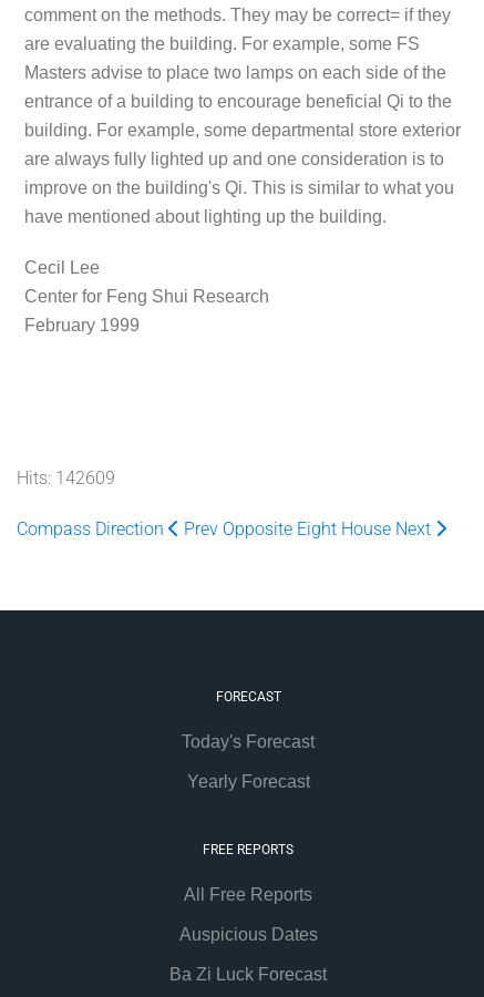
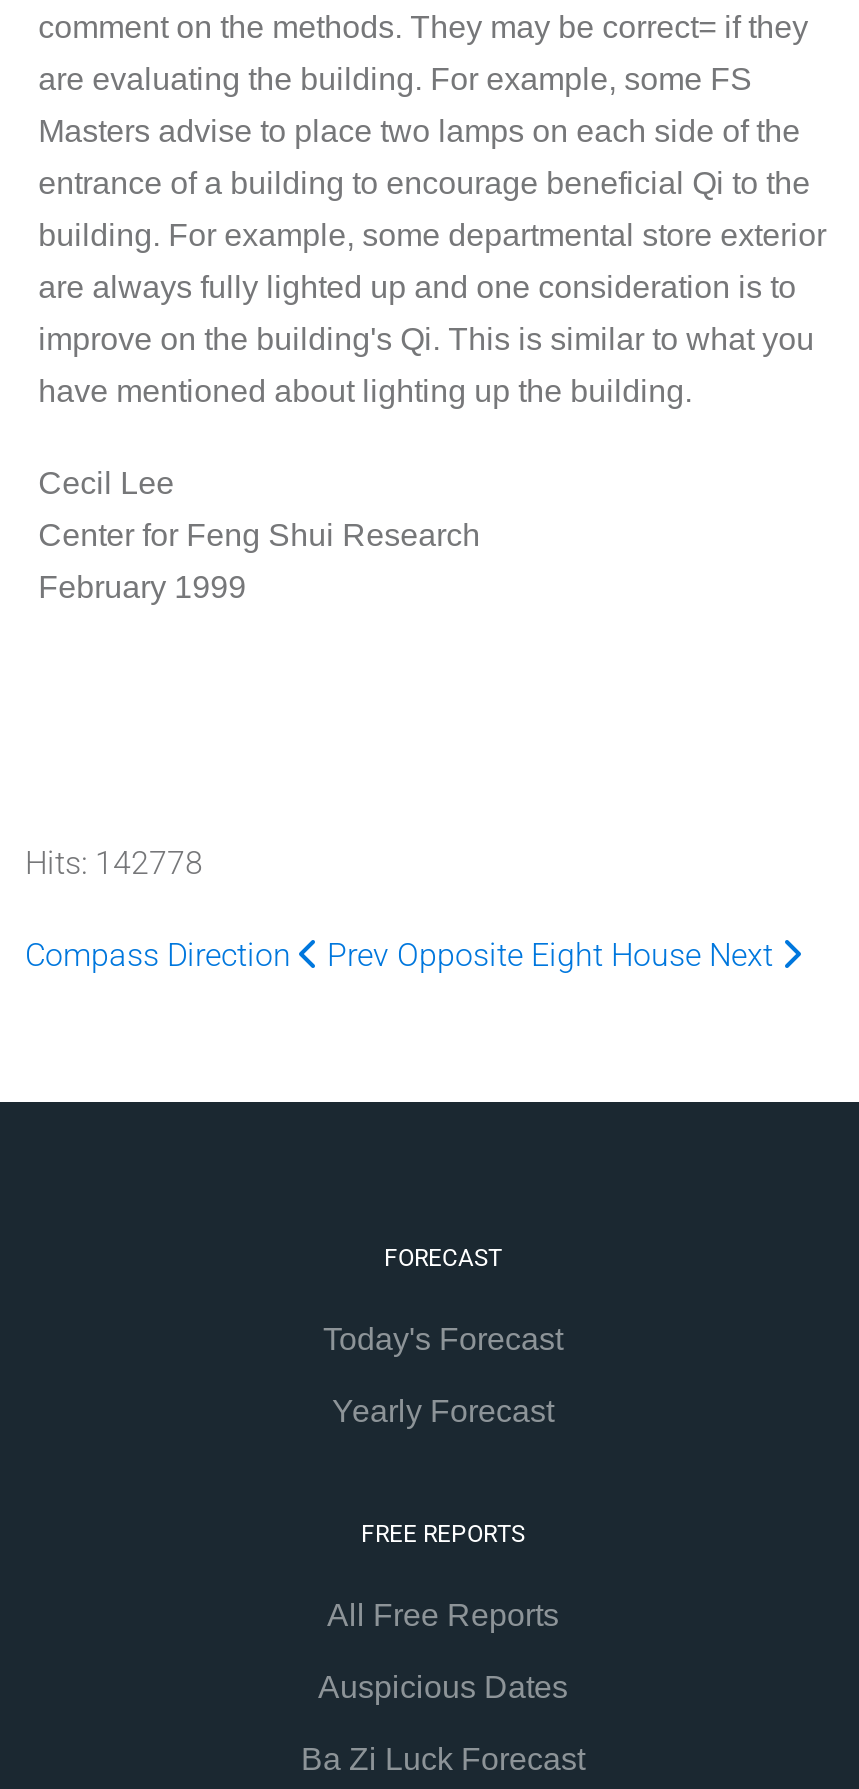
[17,468,115,489] Hits: 142609 -> [25,845,203,883] Hits: 142778

